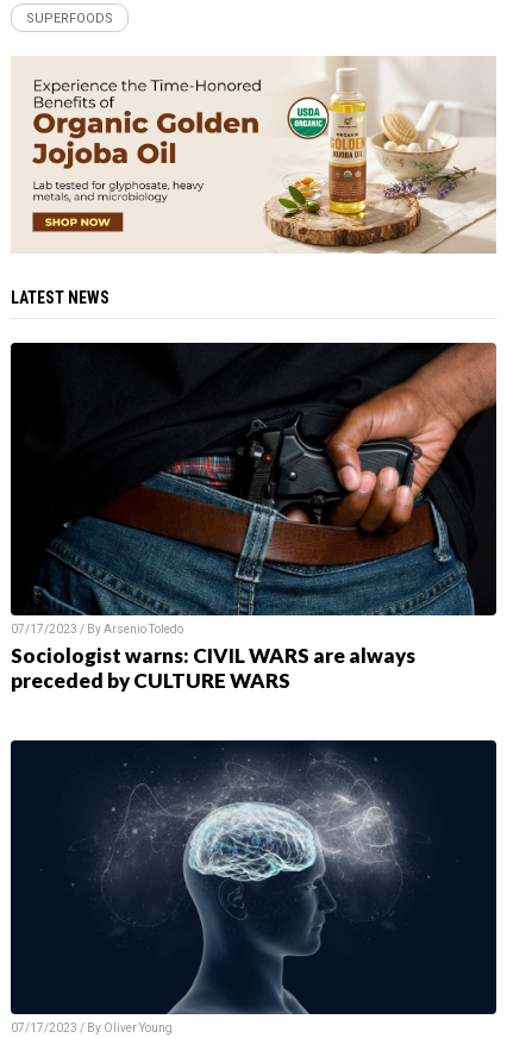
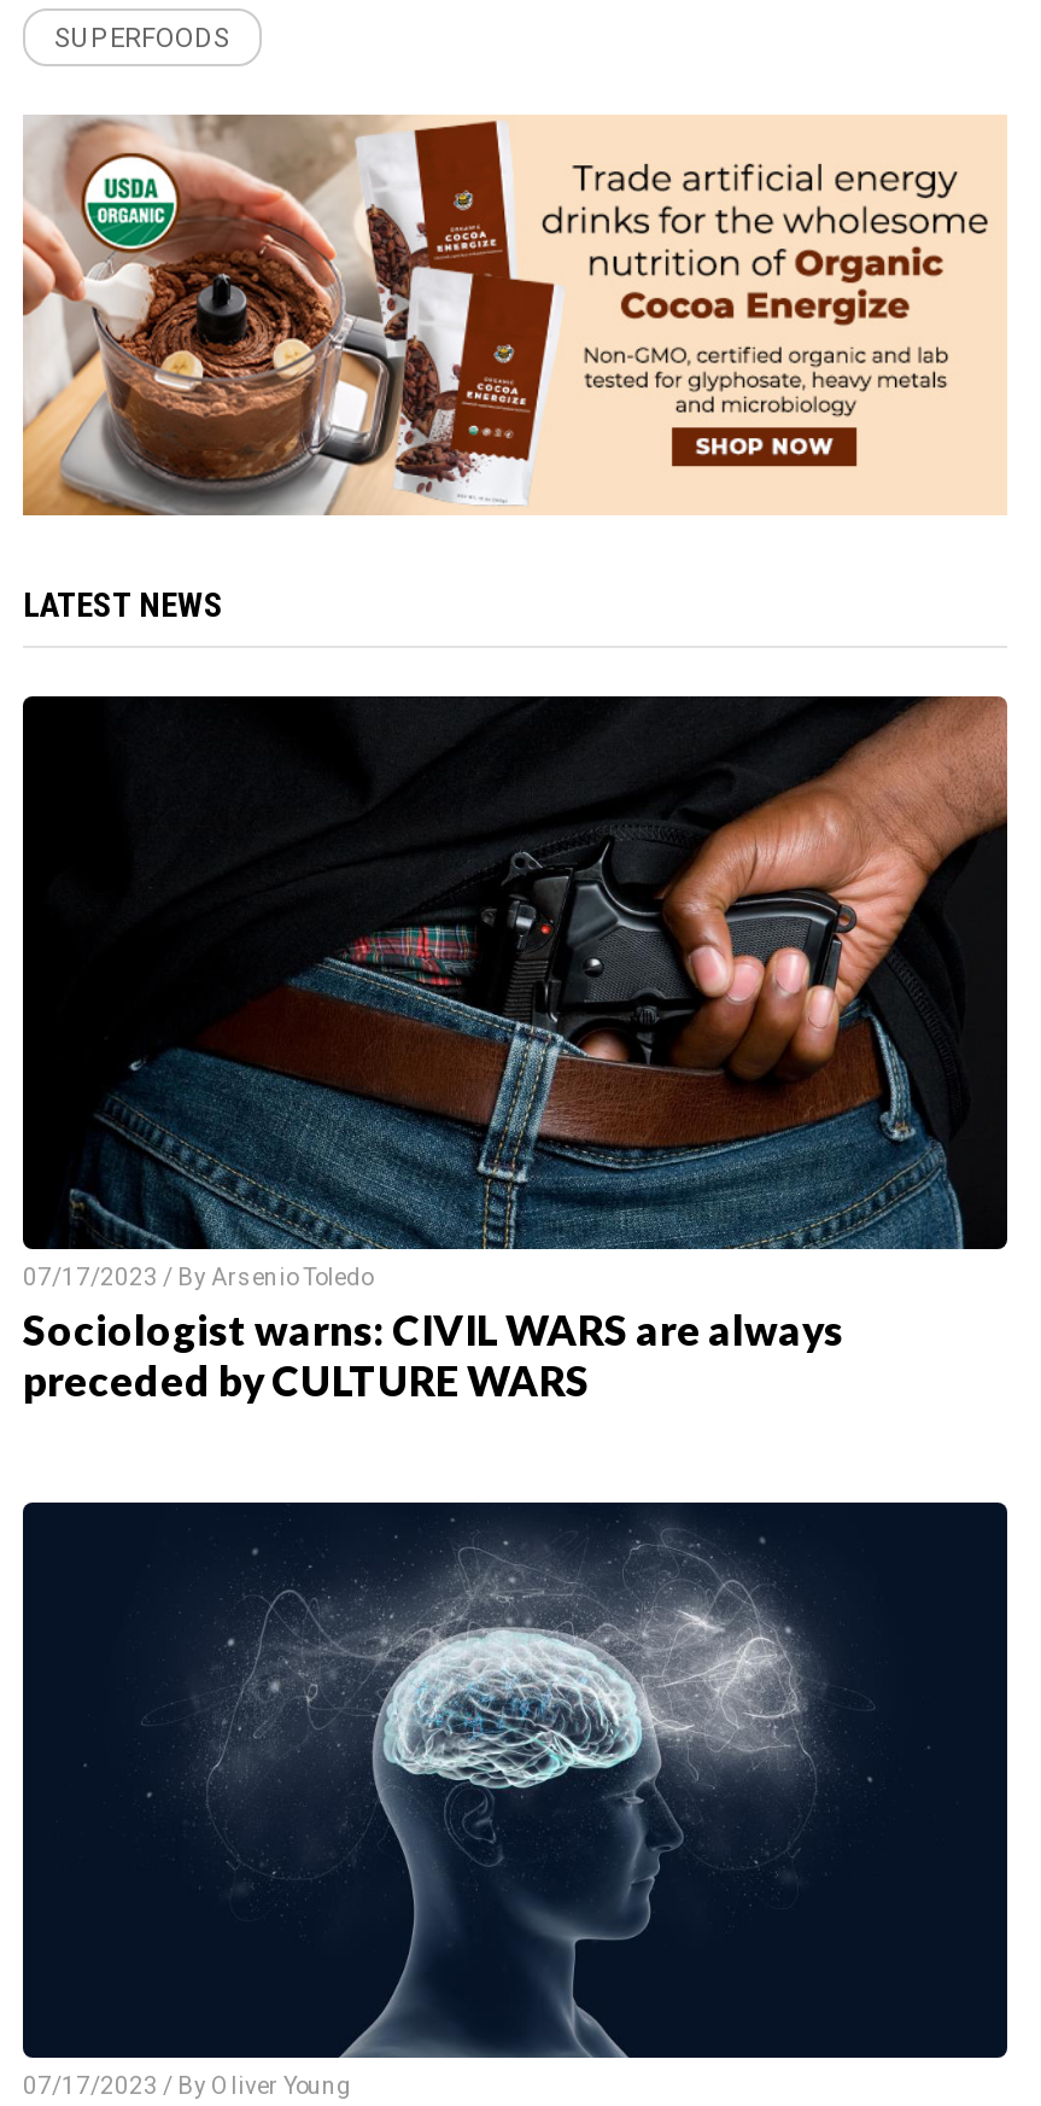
[11,56,496,255] [image] -> [21,115,1005,518] [image]

